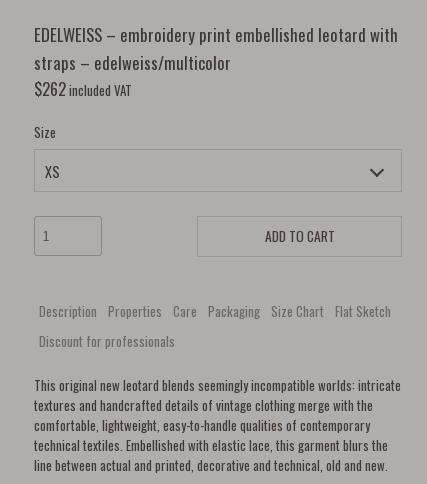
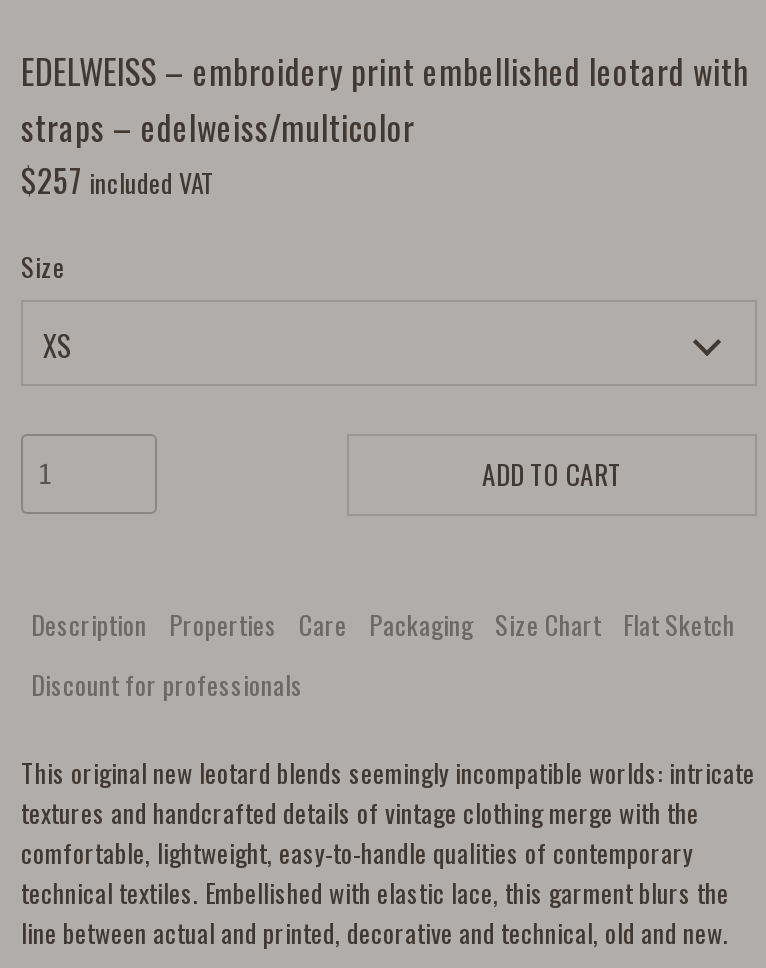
[34,77,132,101] $262 included VAT -> [21,156,215,204] $257 included VAT

